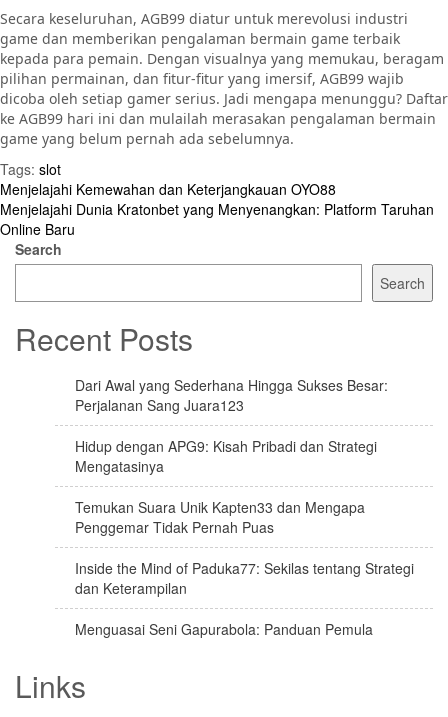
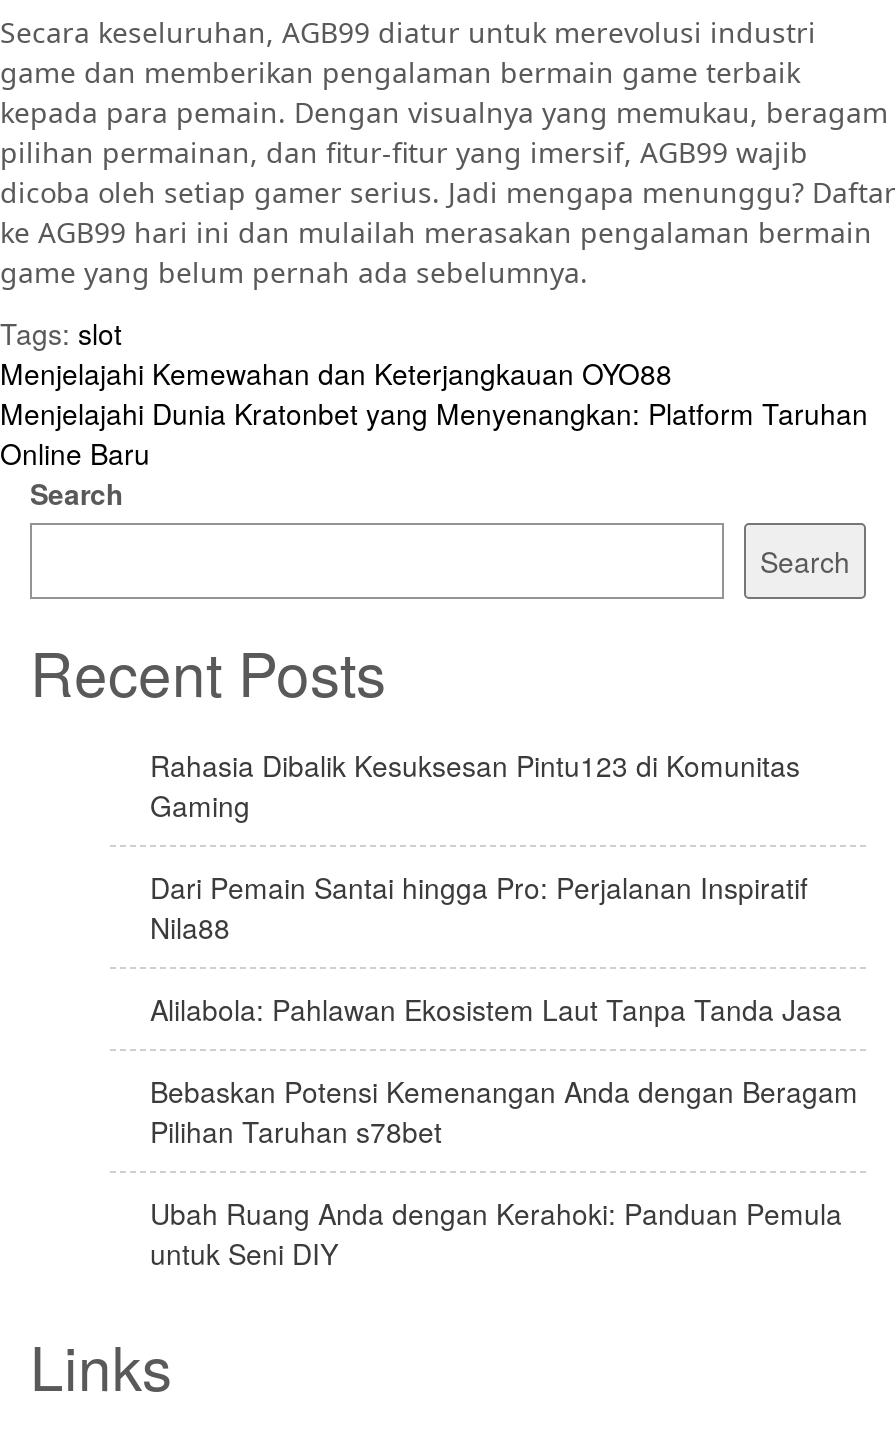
[75,375,388,415] Dari Awal yang Sederhana Hingga Sukses Besar: | Perjalanan Sang Juara123 -> [150,745,800,825] Rahasia Dibalik Kesuksesan Pintu123 di Komunitas | Gaming
[75,436,377,476] Hidup dengan APG9: Kisah Pribadi dan Strategi | Mengatasinya -> [150,867,808,947] Dari Pemain Santai hingga Pro: Perjalanan Inspiratif | Nila88
[75,497,365,537] Temukan Suara Unik Kapten33 dan Mengapa | Penggemar Tidak Pernah Puas -> [150,989,842,1029] Alilabola: Pahlawan Ekosistem Laut Tanpa Tanda Jasa
[75,558,414,598] Inside the Mind of Paduka77: Sekilas tentang Strategi | dan Keterampilan -> [150,1071,858,1151] Bebaskan Potensi Kemenangan Anda dengan Beragam | Pilihan Taruhan s78bet
[75,619,373,639] Menguasai Seni Gapurabola: Panduan Pemula -> [150,1193,842,1273] Ubah Ruang Anda dengan Kerahoki: Panduan Pemula | untuk Seni DIY

